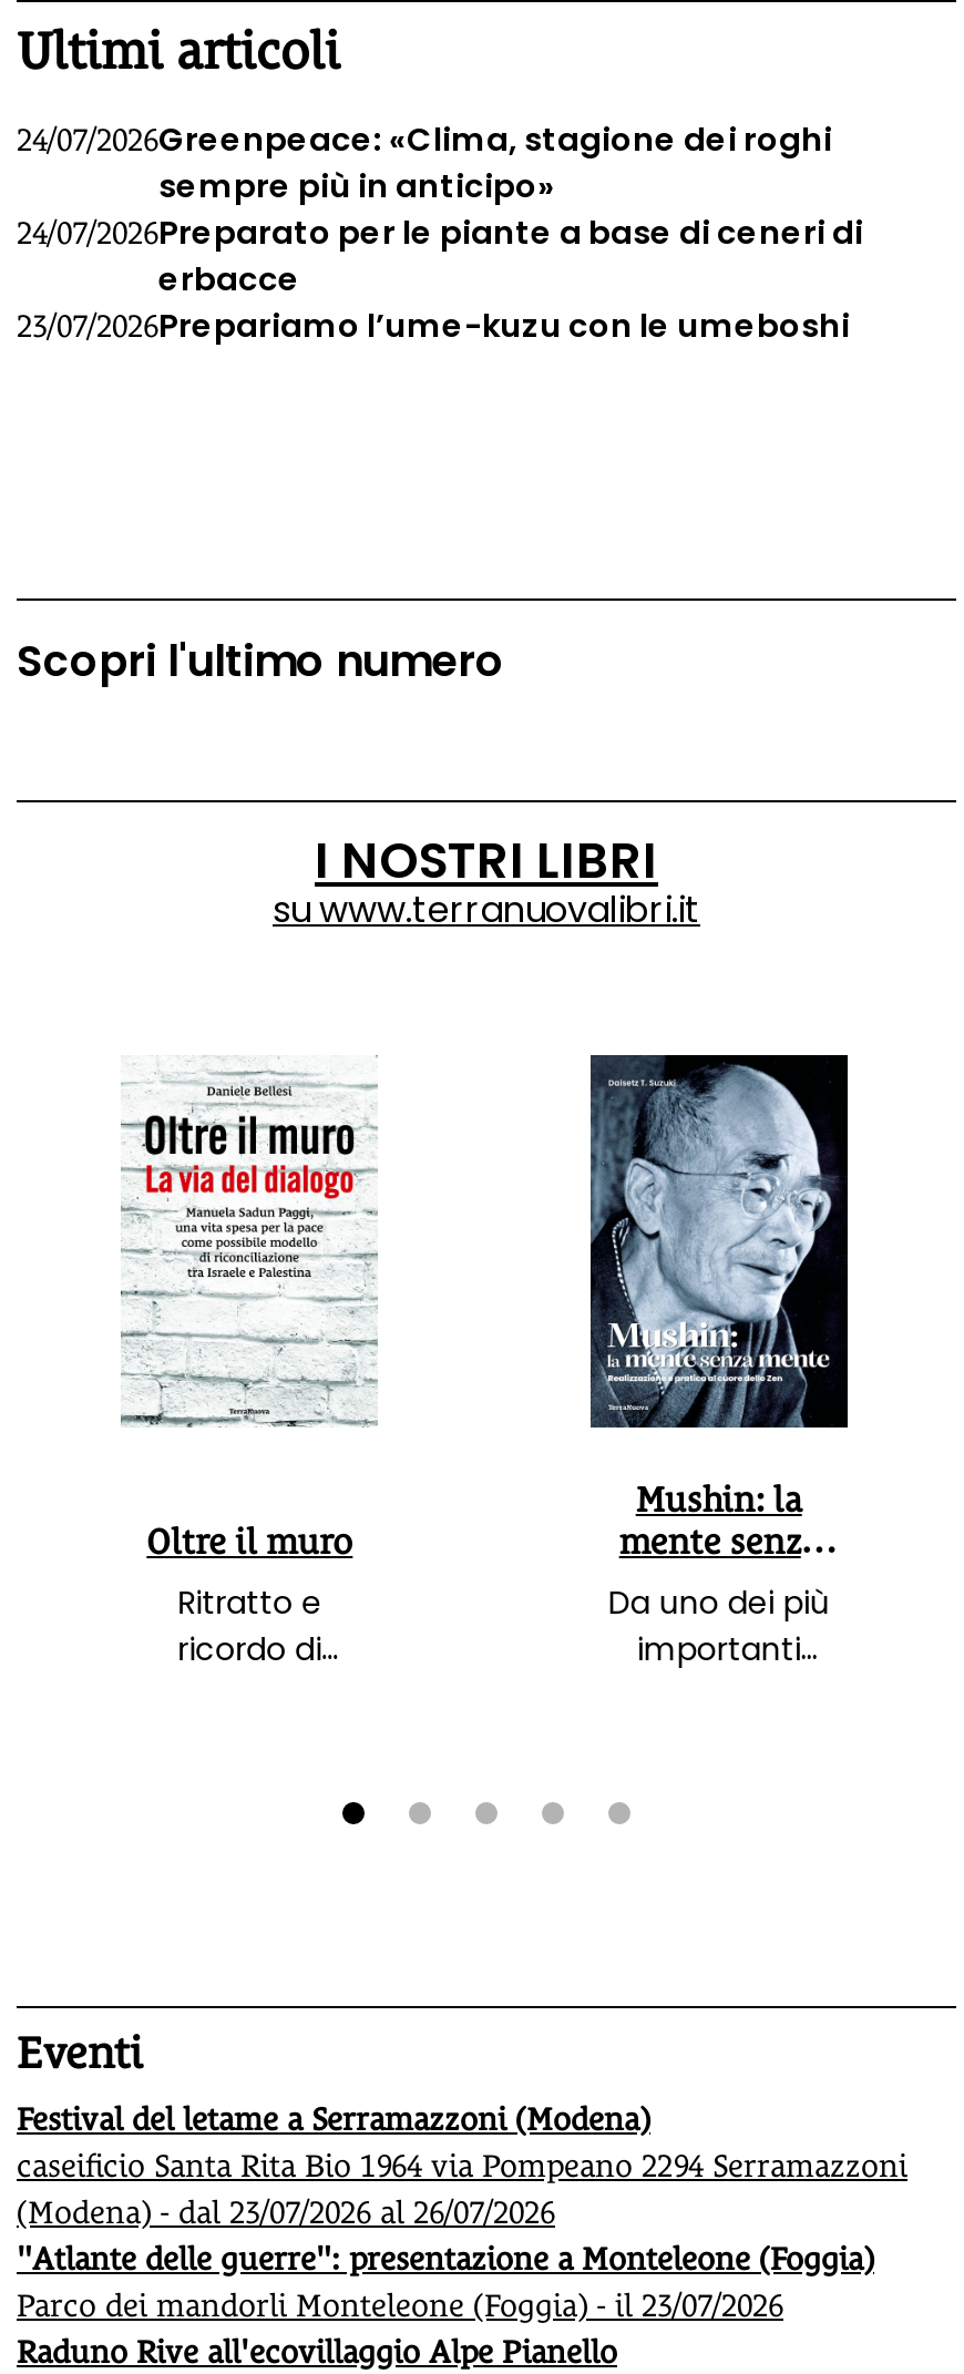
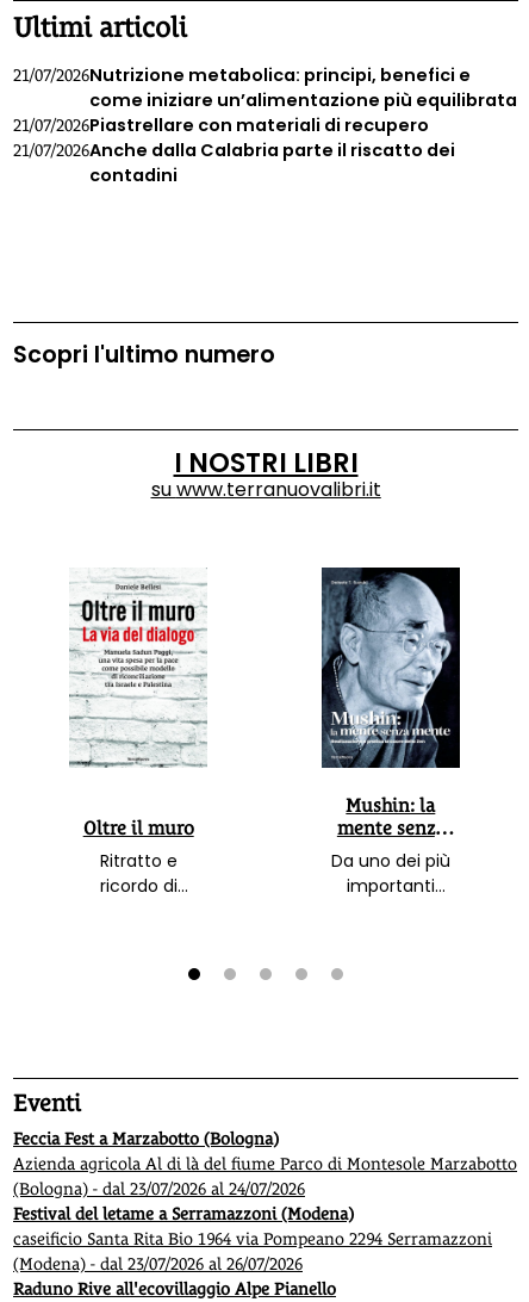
[17,117,863,348] 24/07/2026Greenpeace: «Clima, stagione dei roghi | sempre più in anticipo» | 24/07/2026Preparato per le piante a base di ceneri di | erbacce | 23/07/2026Prepariamo l’ume-kuzu con le umeboshi -> [13,63,517,187] 21/07/2026Nutrizione metabolica: principi, benefici e | come iniziare un’alimentazione più equilibrata | 21/07/2026Piastrellare con materiali di recupero | 21/07/2026Anche dalla Calabria parte il riscatto dei | contadini
none -> [13,1130,517,1199] Feccia Fest a Marzabotto (Bologna) | Azienda agricola Al di là del fiume Parco di Montesole Marzabotto | (Bologna) - dal 23/07/2026 al 24/07/2026
moved [17,2100,907,2229] -> [13,1205,492,1274]: Festival del letame a Serramazzoni (Modena) | caseificio Santa Rita Bio 1964 via Pompeano 2294 Serramazzoni | (Modena) - dal 23/07/2026 al 26/07/2026
[17,2240,874,2322] "Atlante delle guerre": presentazione a Monteleone (Foggia) | Parco dei mandorli Monteleone (Foggia) - il 23/07/2026 -> none

